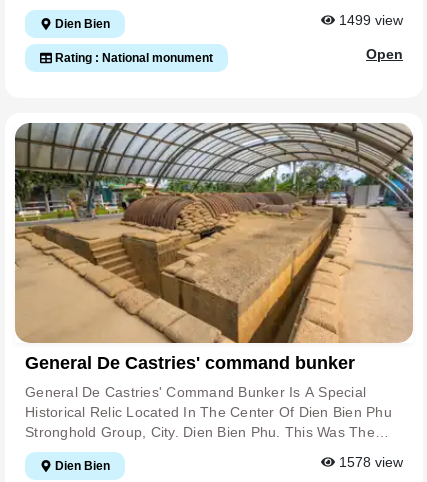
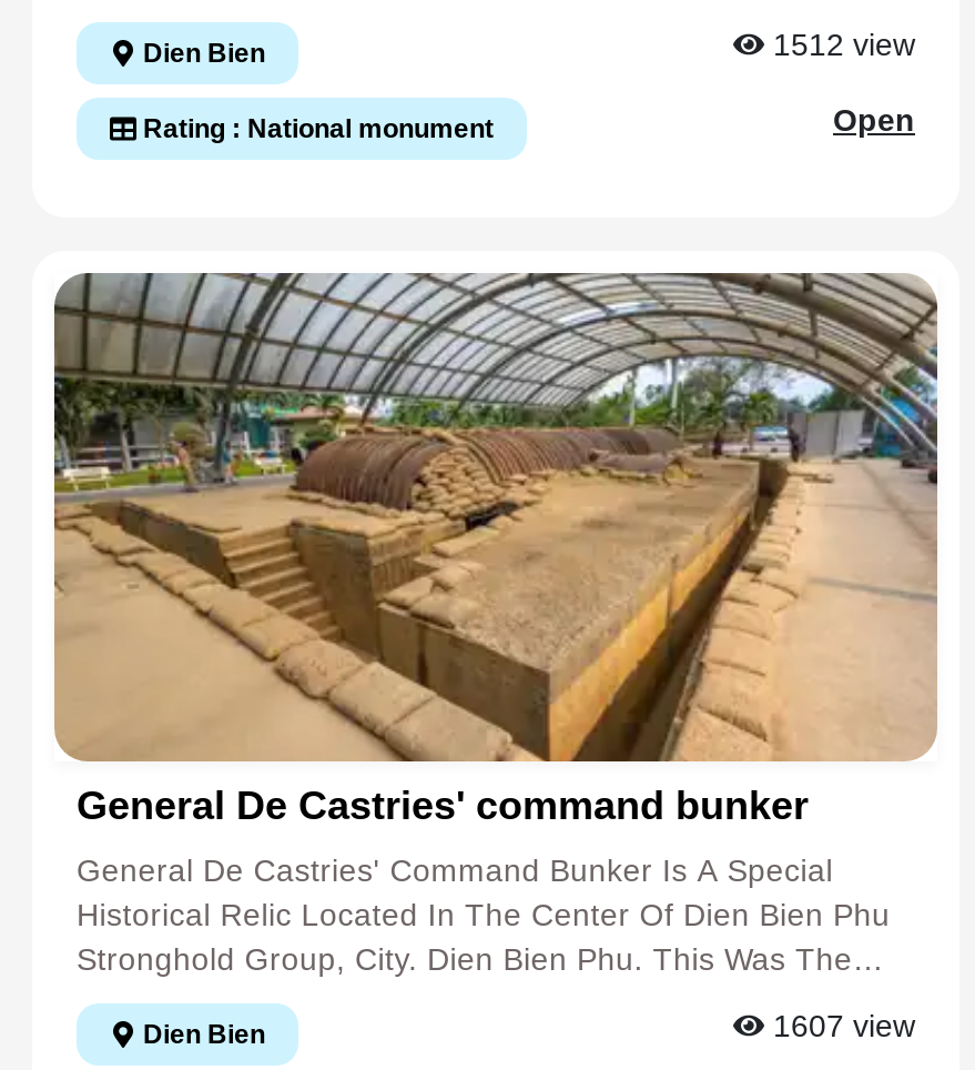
[335,12,403,28] 1499 view -> [764,27,915,62] 1512 view
[335,454,403,470] 1578 view -> [764,1008,915,1043] 1607 view

